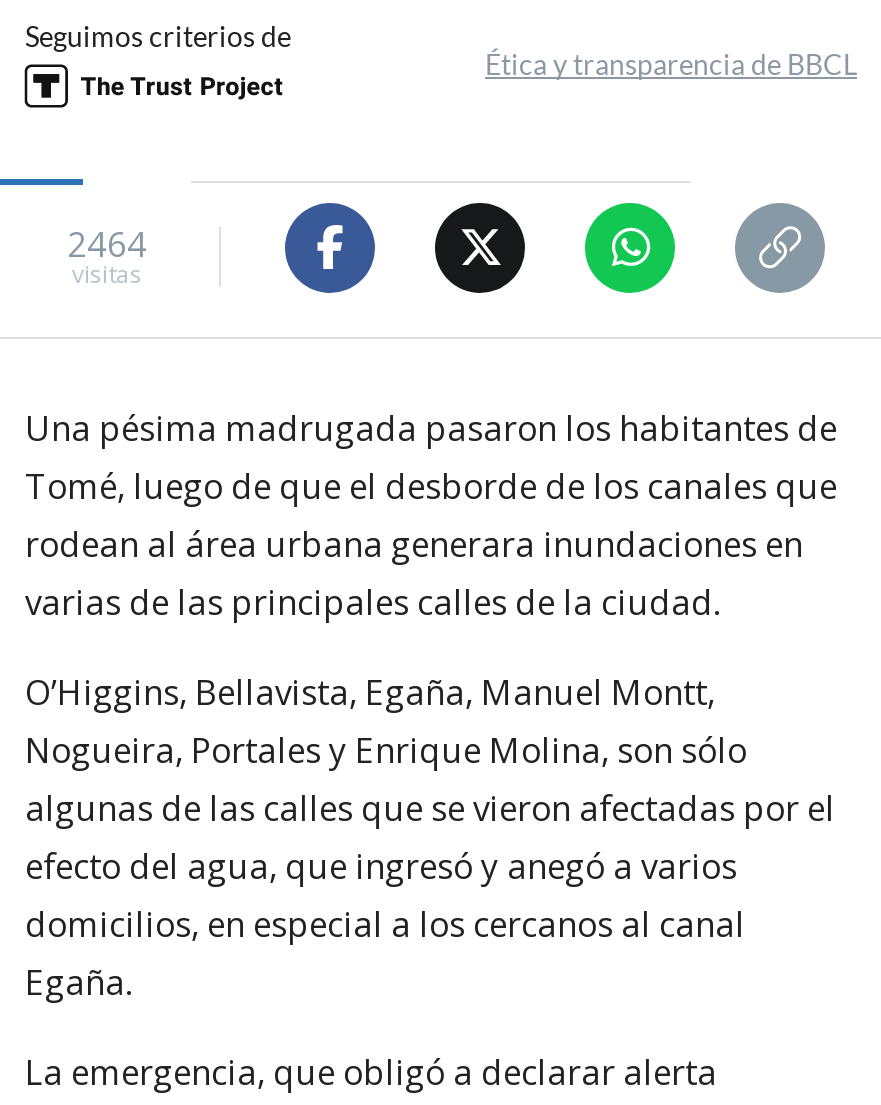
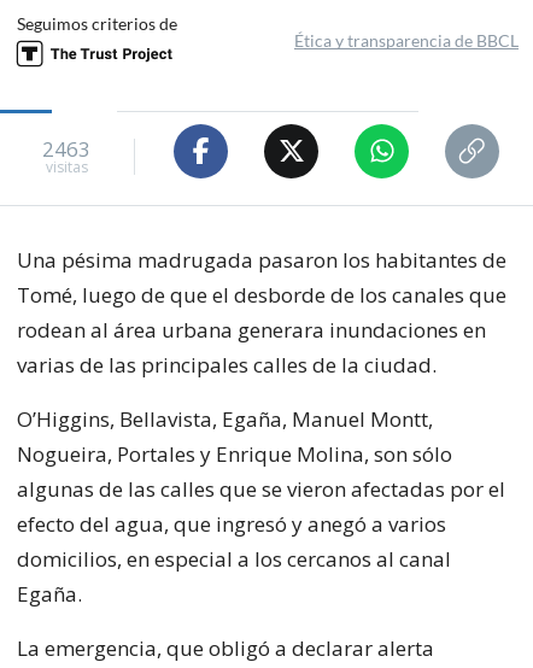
[67,222,147,268] 2464 -> [42,135,90,163] 2463

